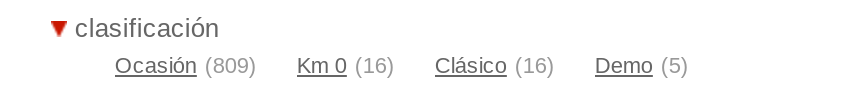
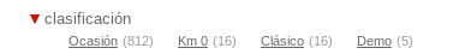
[115,53,689,77] Ocasión (809) Km 0 (16) Clásico (16) Demo (5) -> [68,34,413,48] Ocasión (812) Km 0 (16) Clásico (16) Demo (5)

